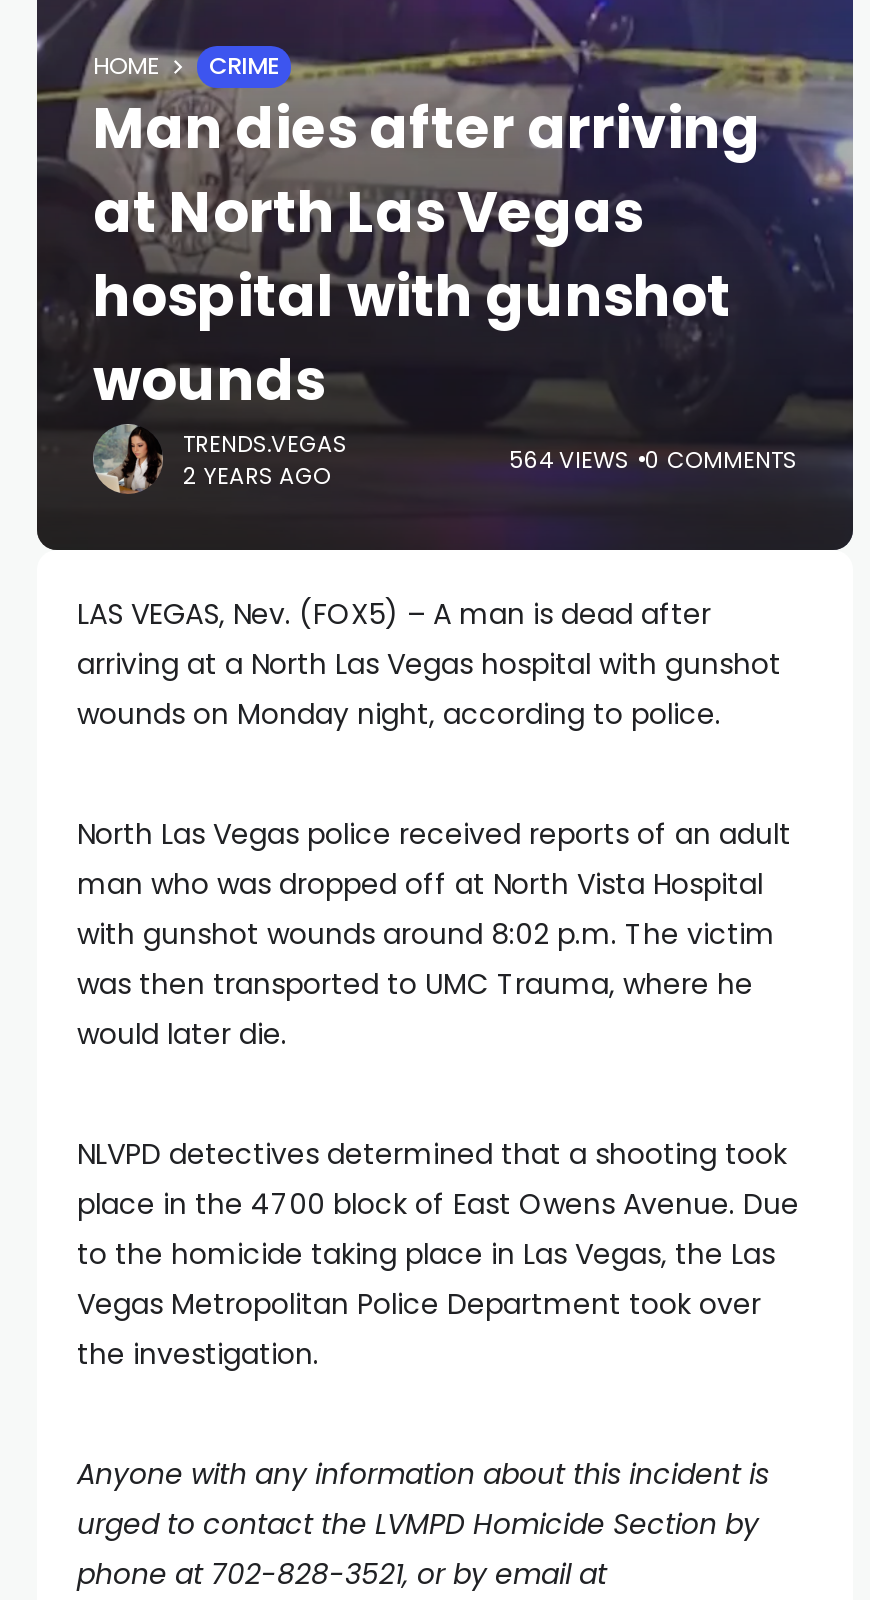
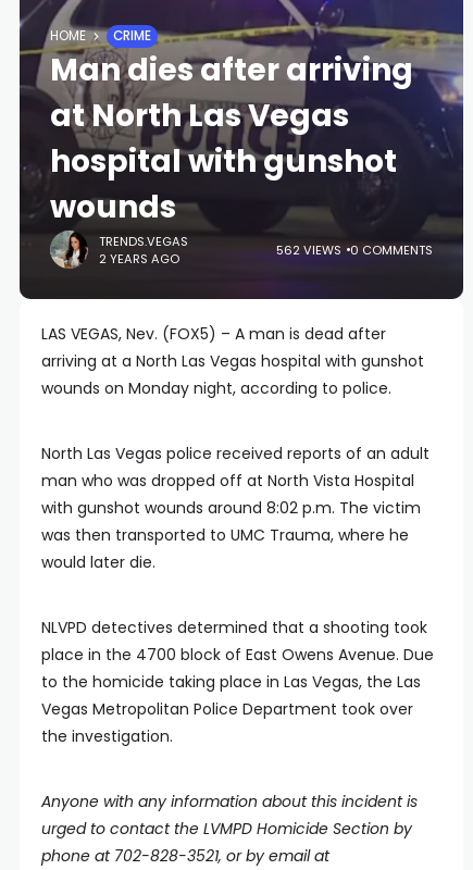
[509,443,797,475] 564 VIEWS 0 COMMENTS -> [276,241,433,258] 562 VIEWS 0 COMMENTS

